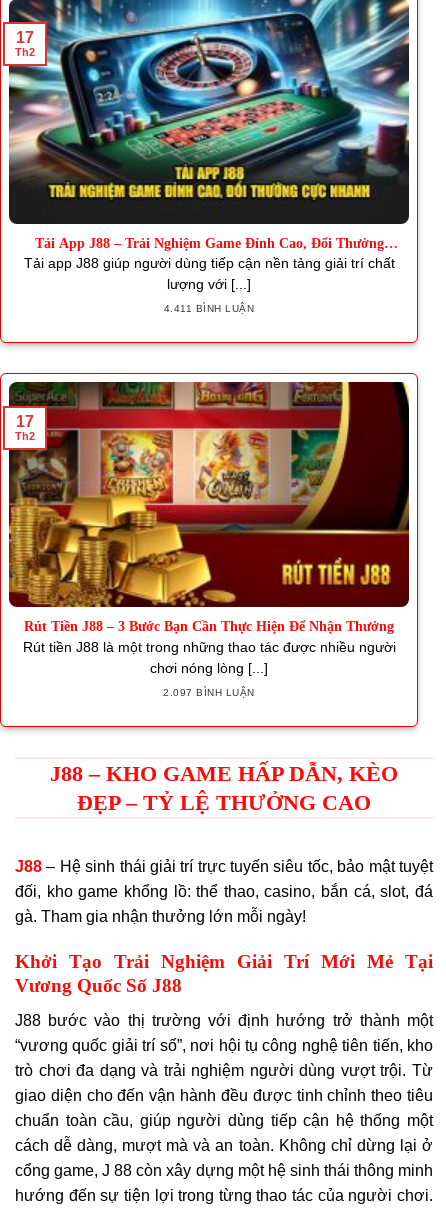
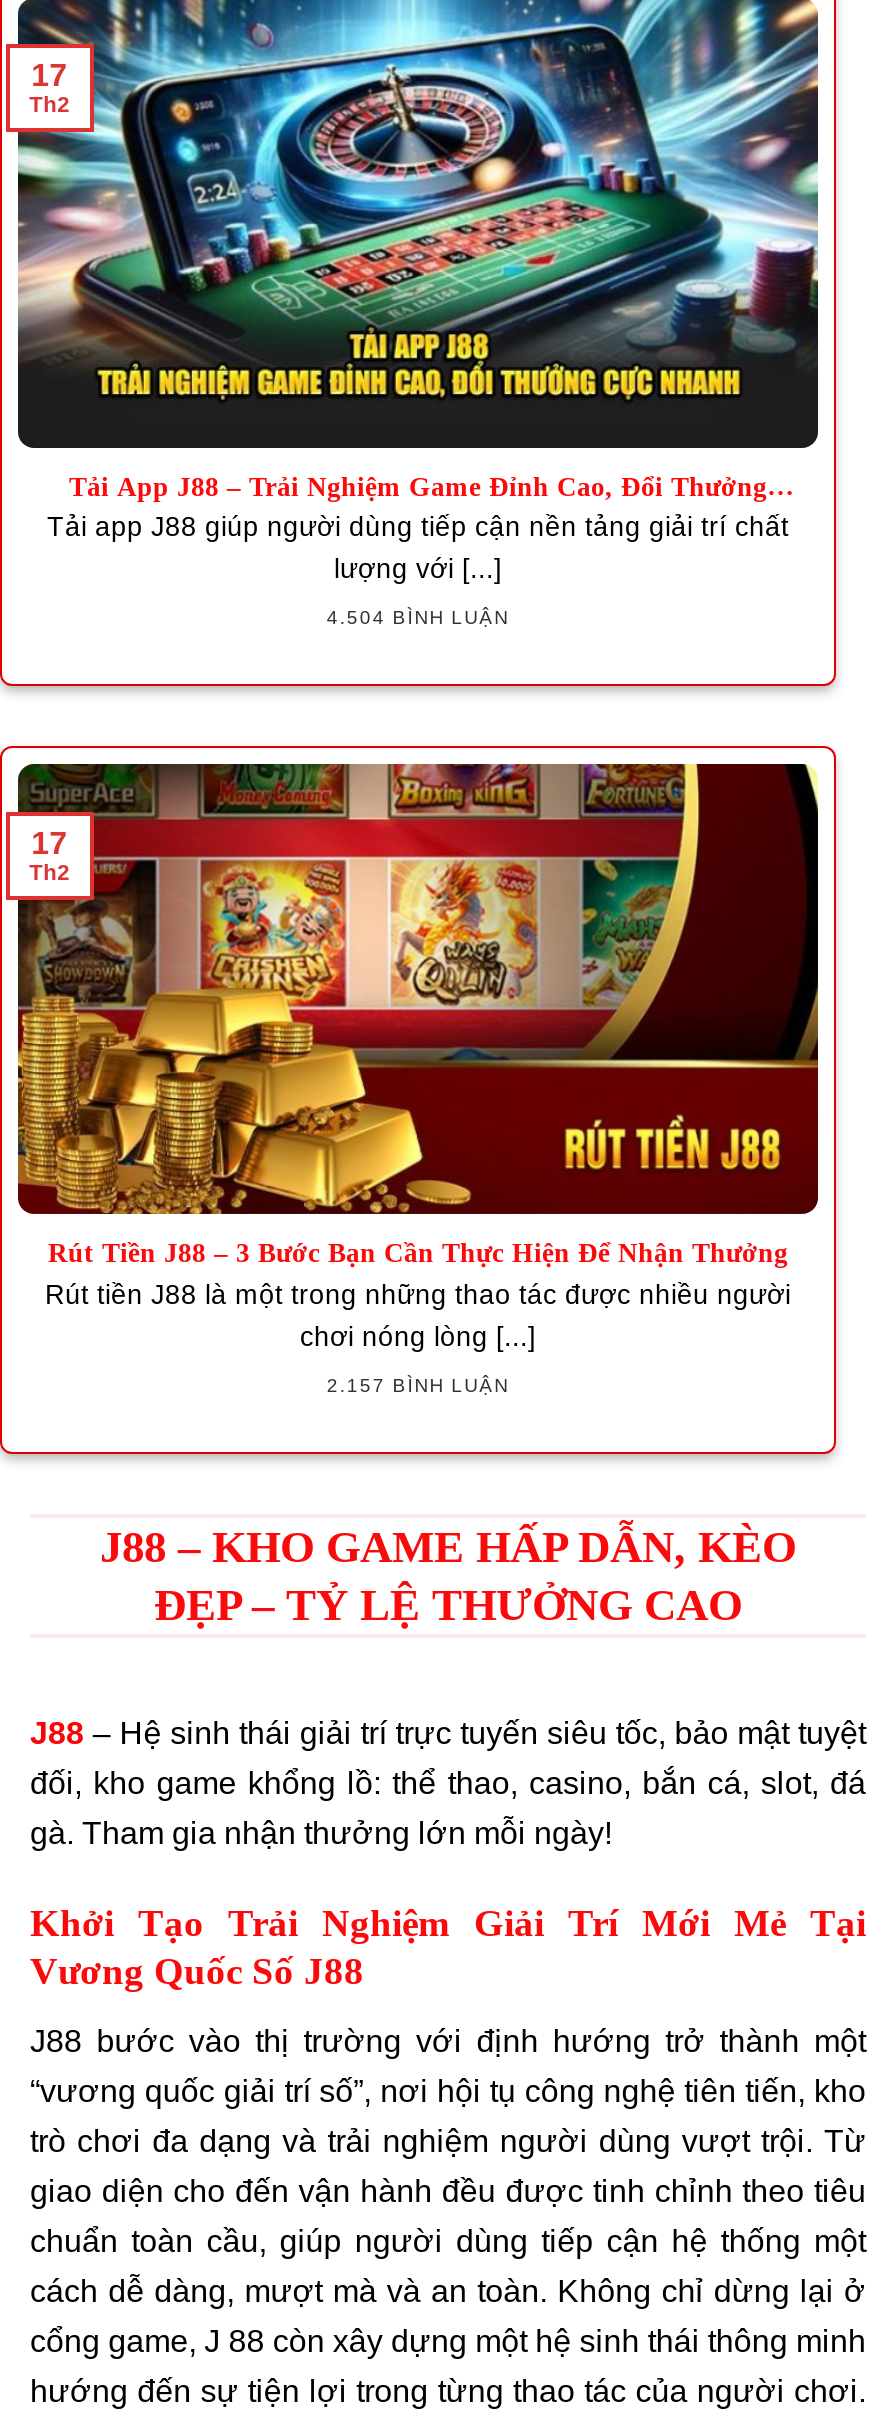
[164,303,254,314] 4.411 BÌNH LUẬN -> [327,607,509,629] 4.504 BÌNH LUẬN
[163,687,255,698] 2.097 BÌNH LUẬN -> [327,1374,509,1396] 2.157 BÌNH LUẬN

